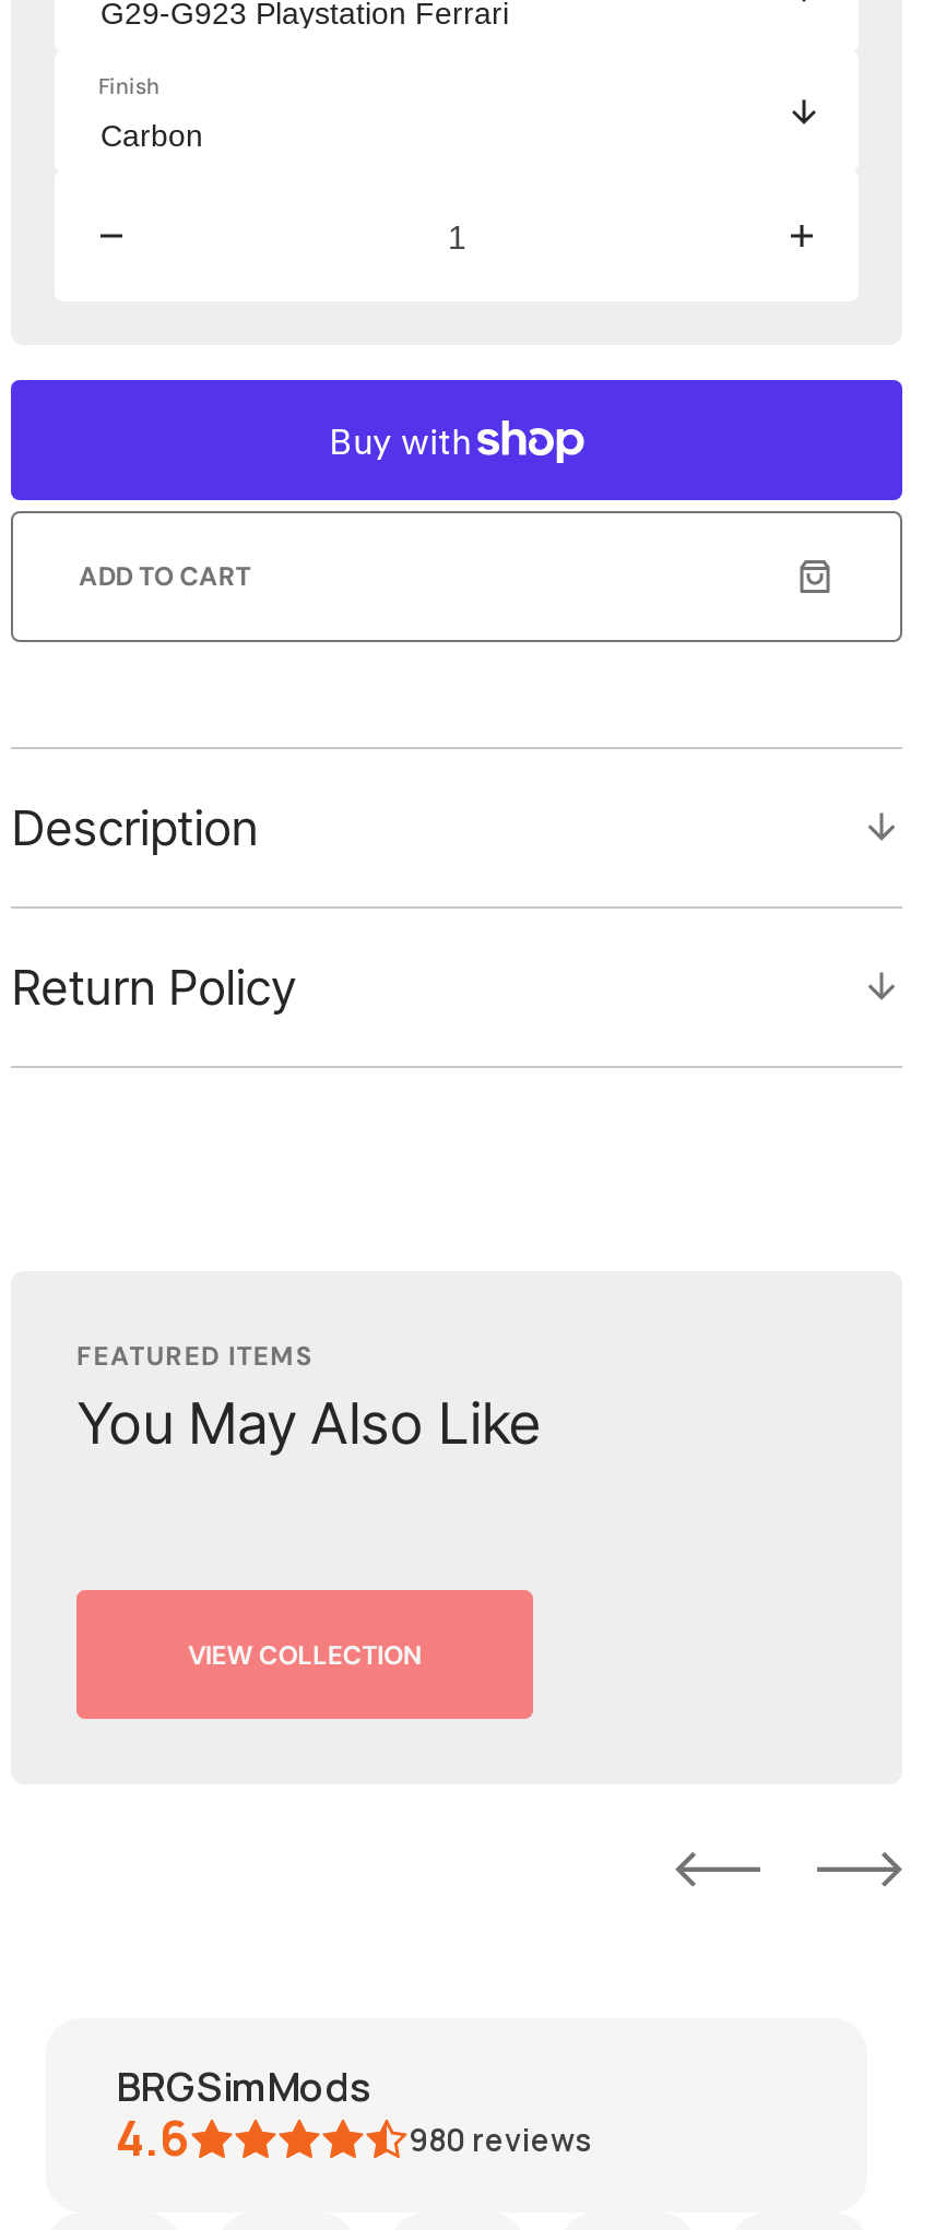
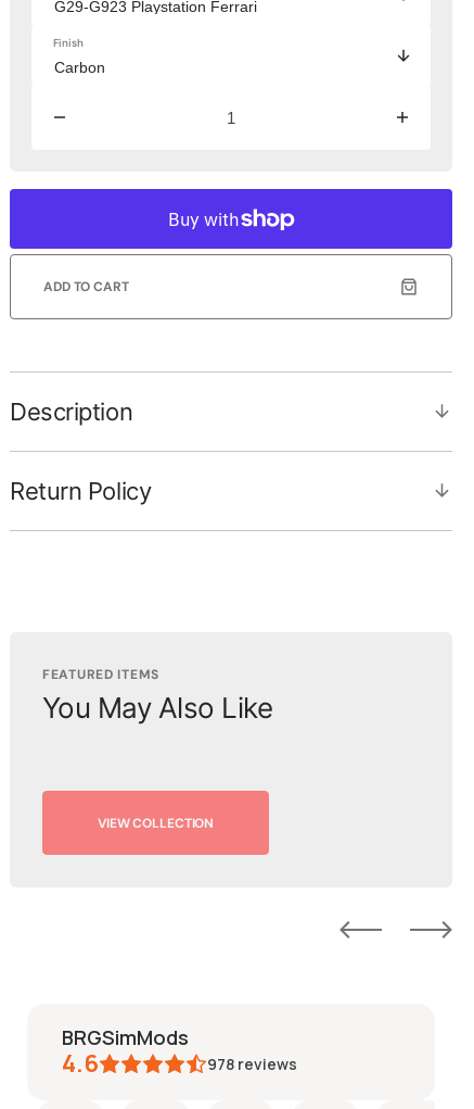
[409,2119,592,2160] 980 reviews -> [207,1054,297,1074] 978 reviews

